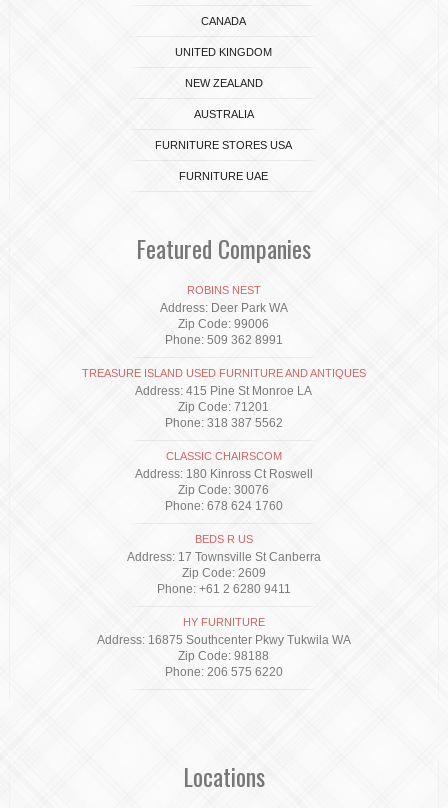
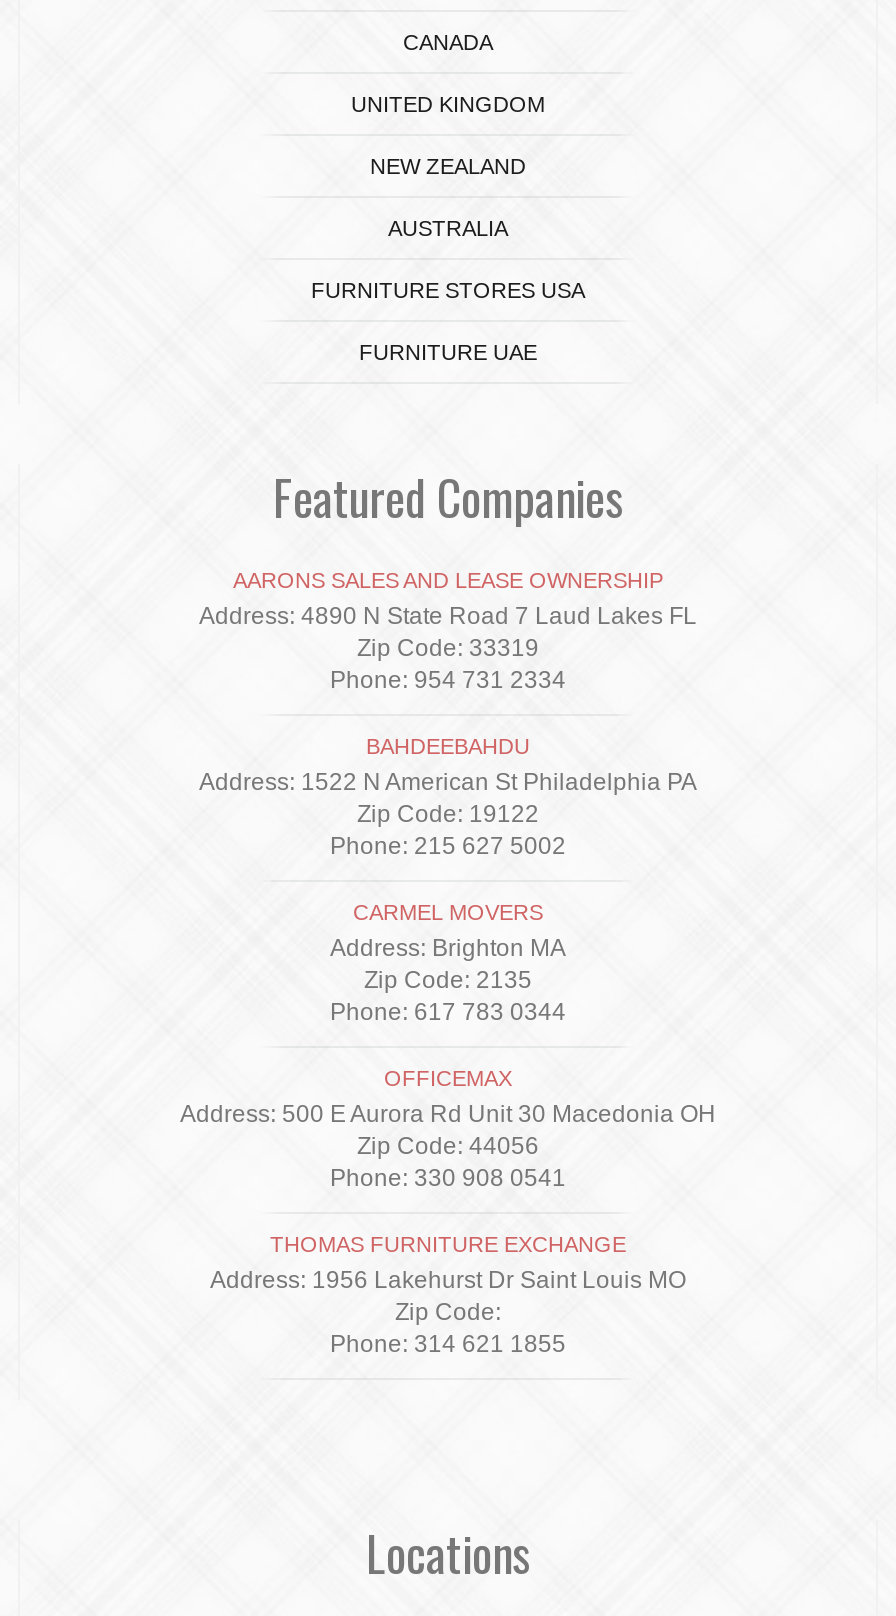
[160,284,288,347] ROBINS NEST | Address: Deer Park WA | Zip Code: 99006 | Phone: 509 362 8991 -> [199,568,697,694] AARONS SALES AND LEASE OWNERSHIP | Address: 4890 N State Road 7 Laud Lakes FL | Zip Code: 33319 | Phone: 954 731 2334
[82,367,366,430] TREASURE ISLAND USED FURNITURE AND ANTIQUES | Address: 415 Pine St Monroe LA | Zip Code: 71201 | Phone: 318 387 5562 -> [199,734,697,860] BAHDEEBAHDU | Address: 1522 N American St Philadelphia PA | Zip Code: 19122 | Phone: 215 627 5002
[135,450,313,513] CLASSIC CHAIRSCOM | Address: 180 Kinross Ct Roswell | Zip Code: 30076 | Phone: 678 624 1760 -> [330,900,566,1026] CARMEL MOVERS | Address: Brighton MA | Zip Code: 2135 | Phone: 617 783 0344
[127,533,321,596] BEDS R US | Address: 17 Townsville St Canberra | Zip Code: 2609 | Phone: +61 2 6280 9411 -> [180,1066,716,1192] OFFICEMAX | Address: 500 E Aurora Rd Unit 30 Macedonia OH | Zip Code: 44056 | Phone: 330 908 0541
[97,616,351,679] HY FURNITURE | Address: 16875 Southcenter Pkwy Tukwila WA | Zip Code: 98188 | Phone: 206 575 6220 -> [210,1232,686,1358] THOMAS FURNITURE EXCHANGE | Address: 1956 Lakehurst Dr Saint Louis MO | Zip Code: | Phone: 314 621 1855

